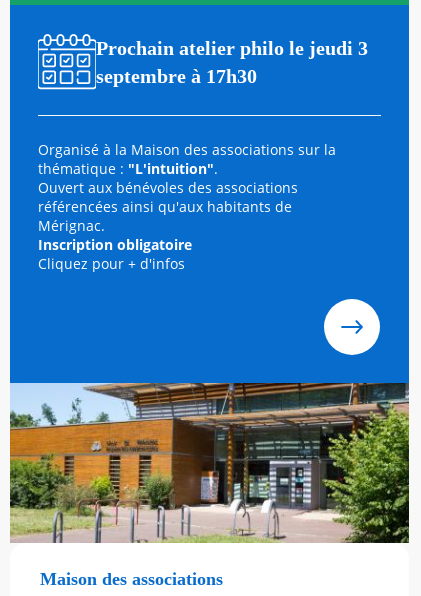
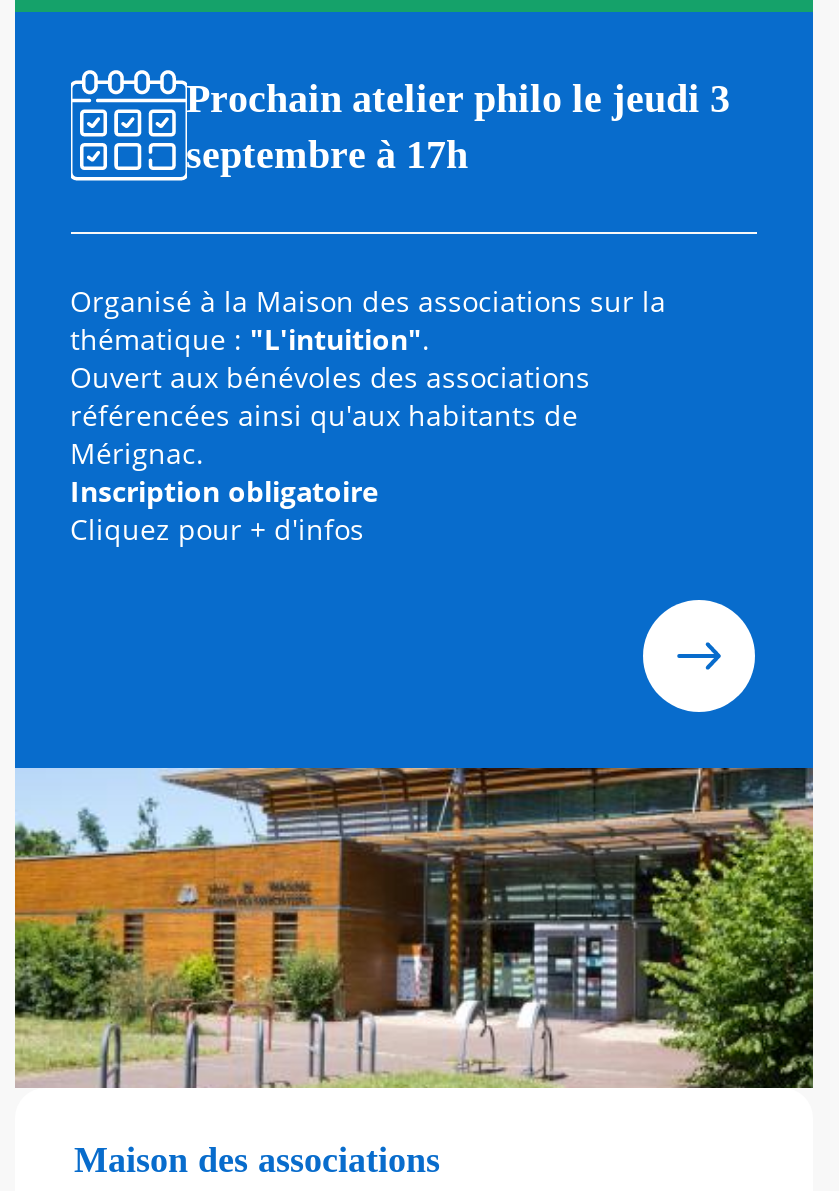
[95,65,256,87] septembre à 17h30 -> [186,132,468,176] septembre à 17h

